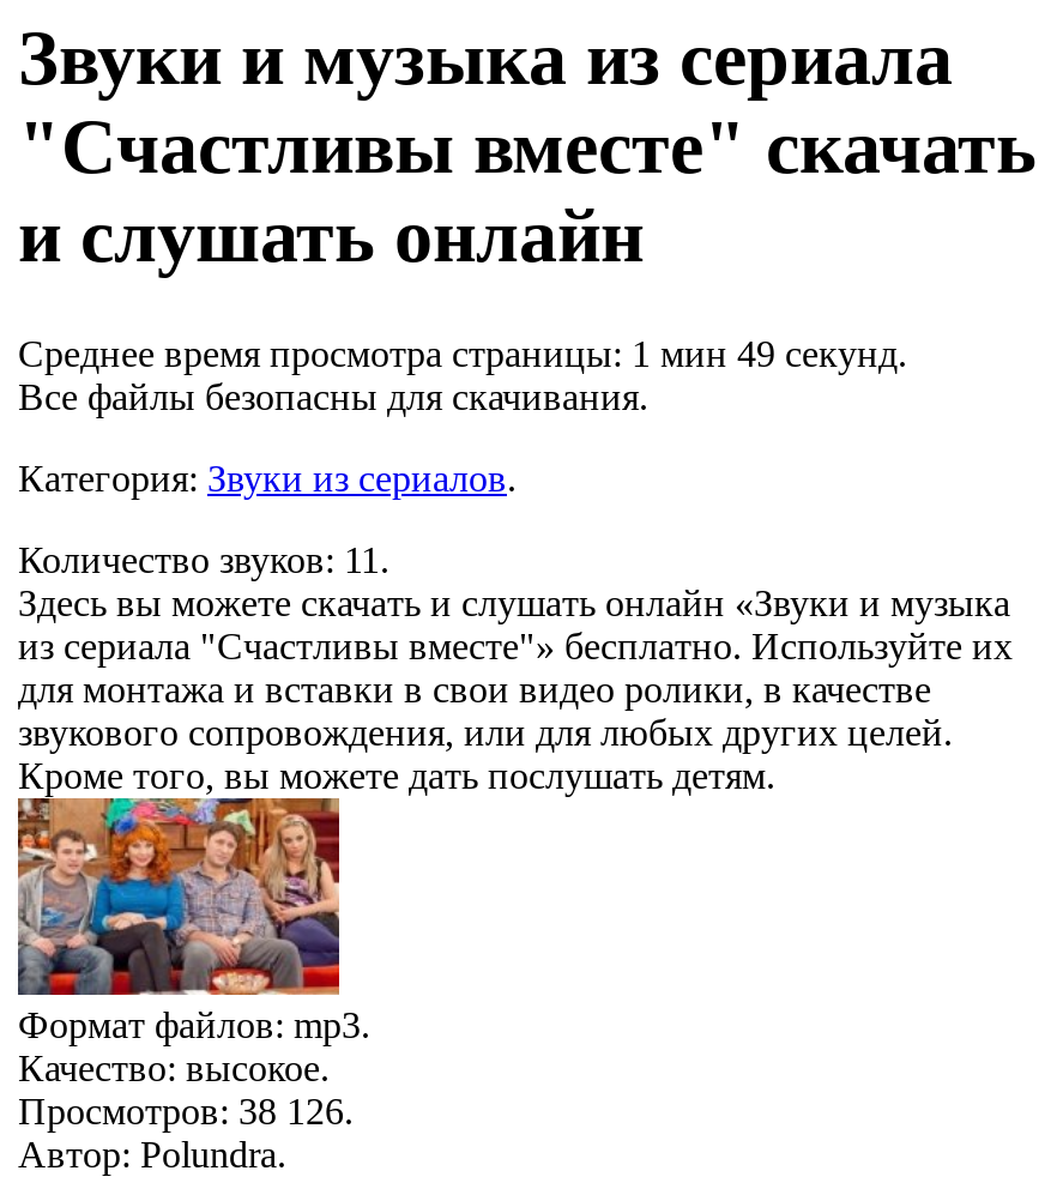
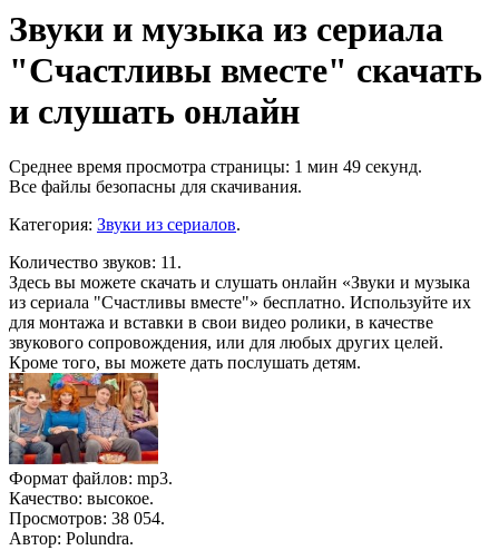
[18,1090,354,1131] Просмотров: 38 126. -> [9,509,165,528] Просмотров: 38 054.

